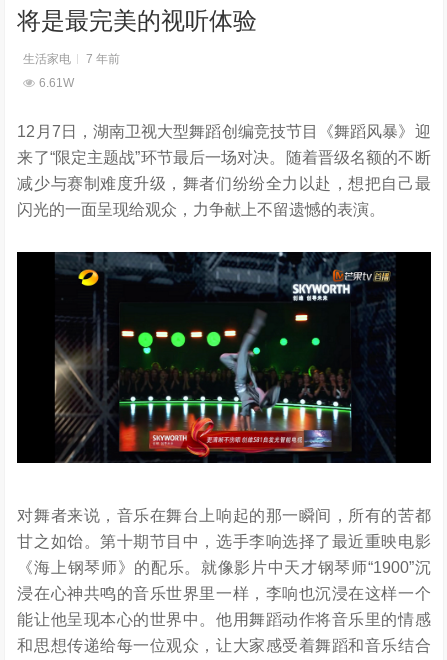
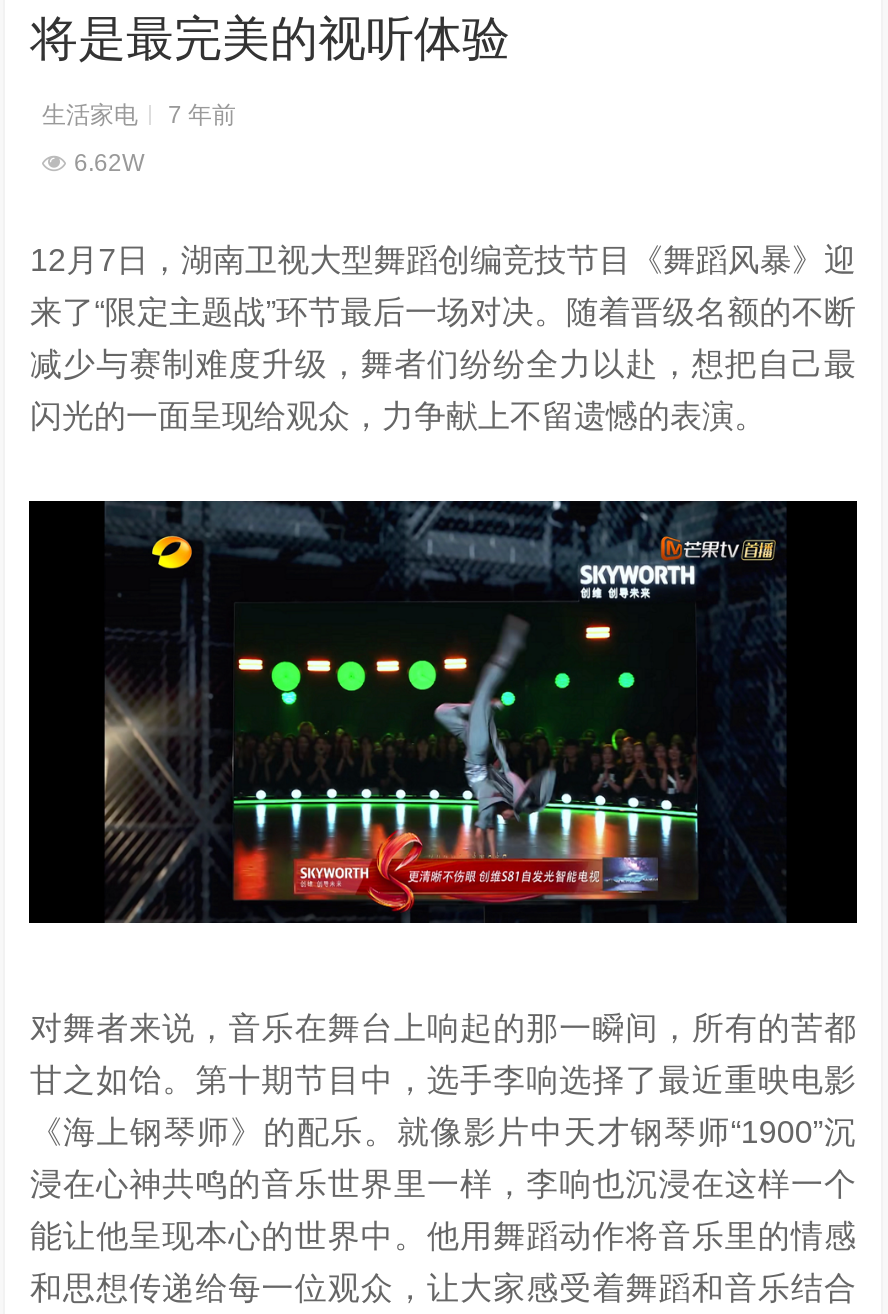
[39,76,74,90] 6.61W -> [74,149,144,177] 6.62W

